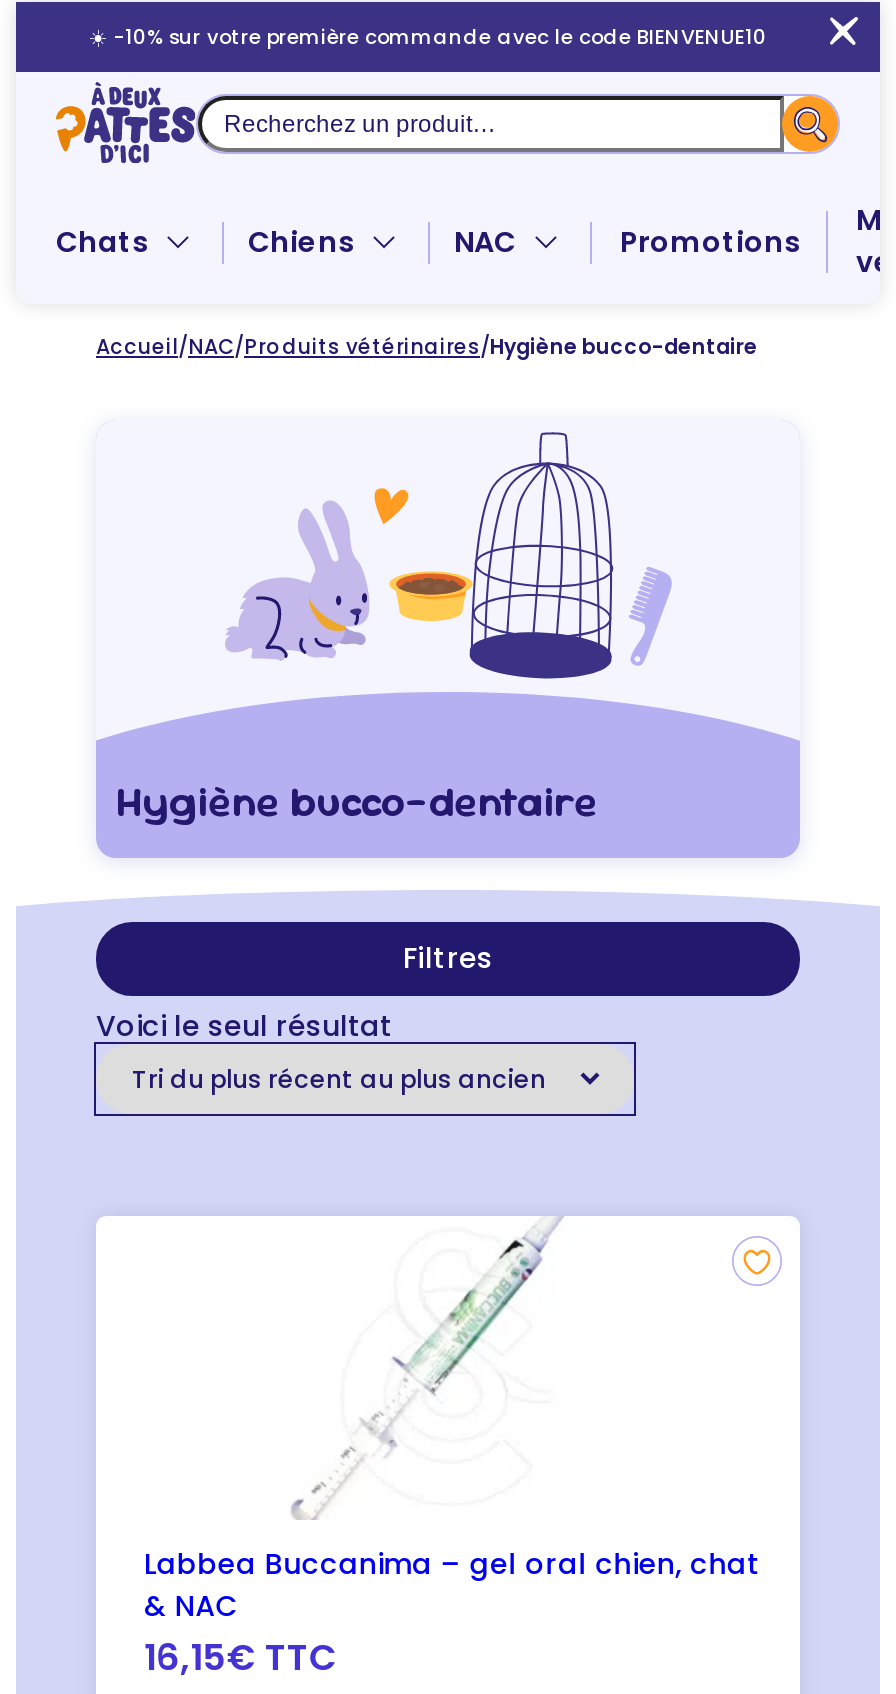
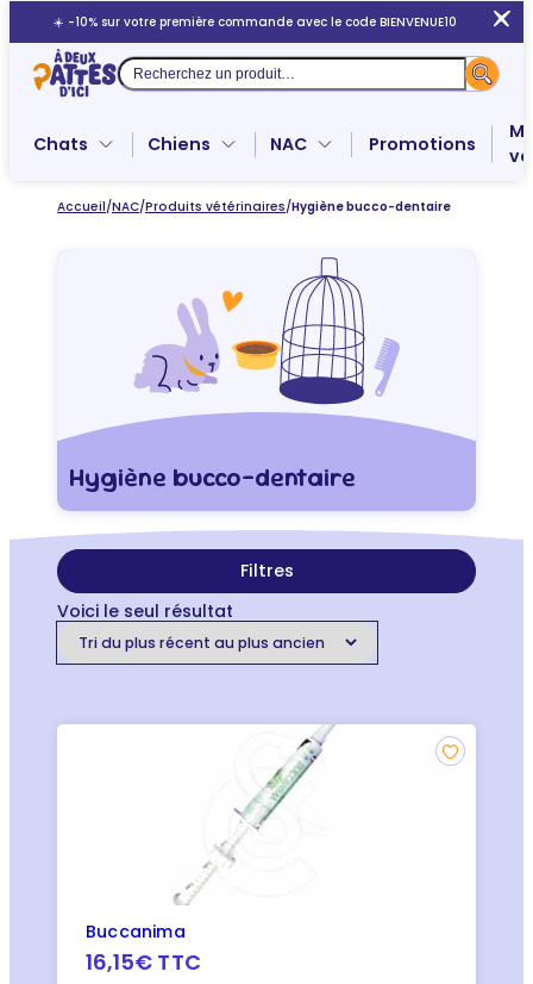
[144,1543,760,1625] Labbea Buccanima – gel oral chien, chat | & NAC -> [86,919,185,943] Buccanima

